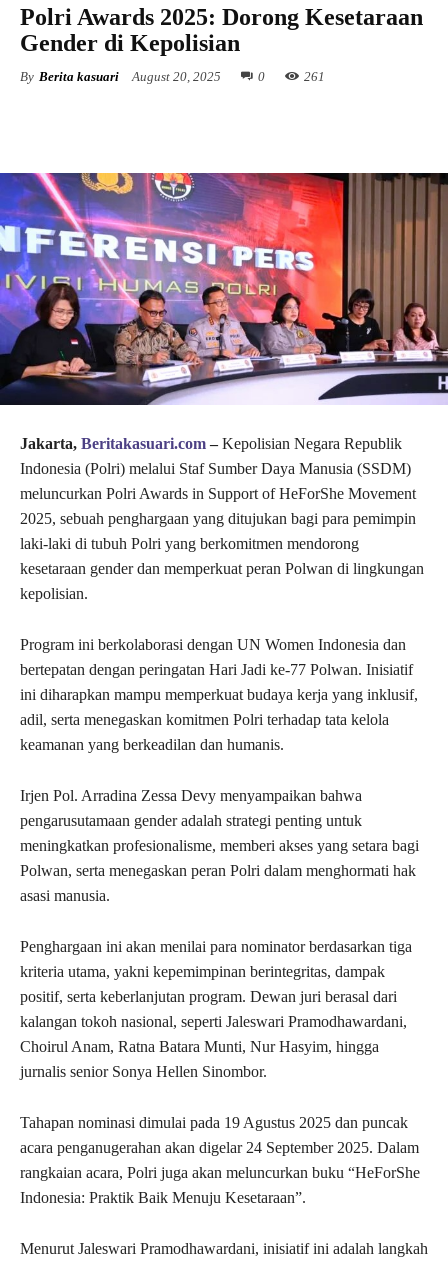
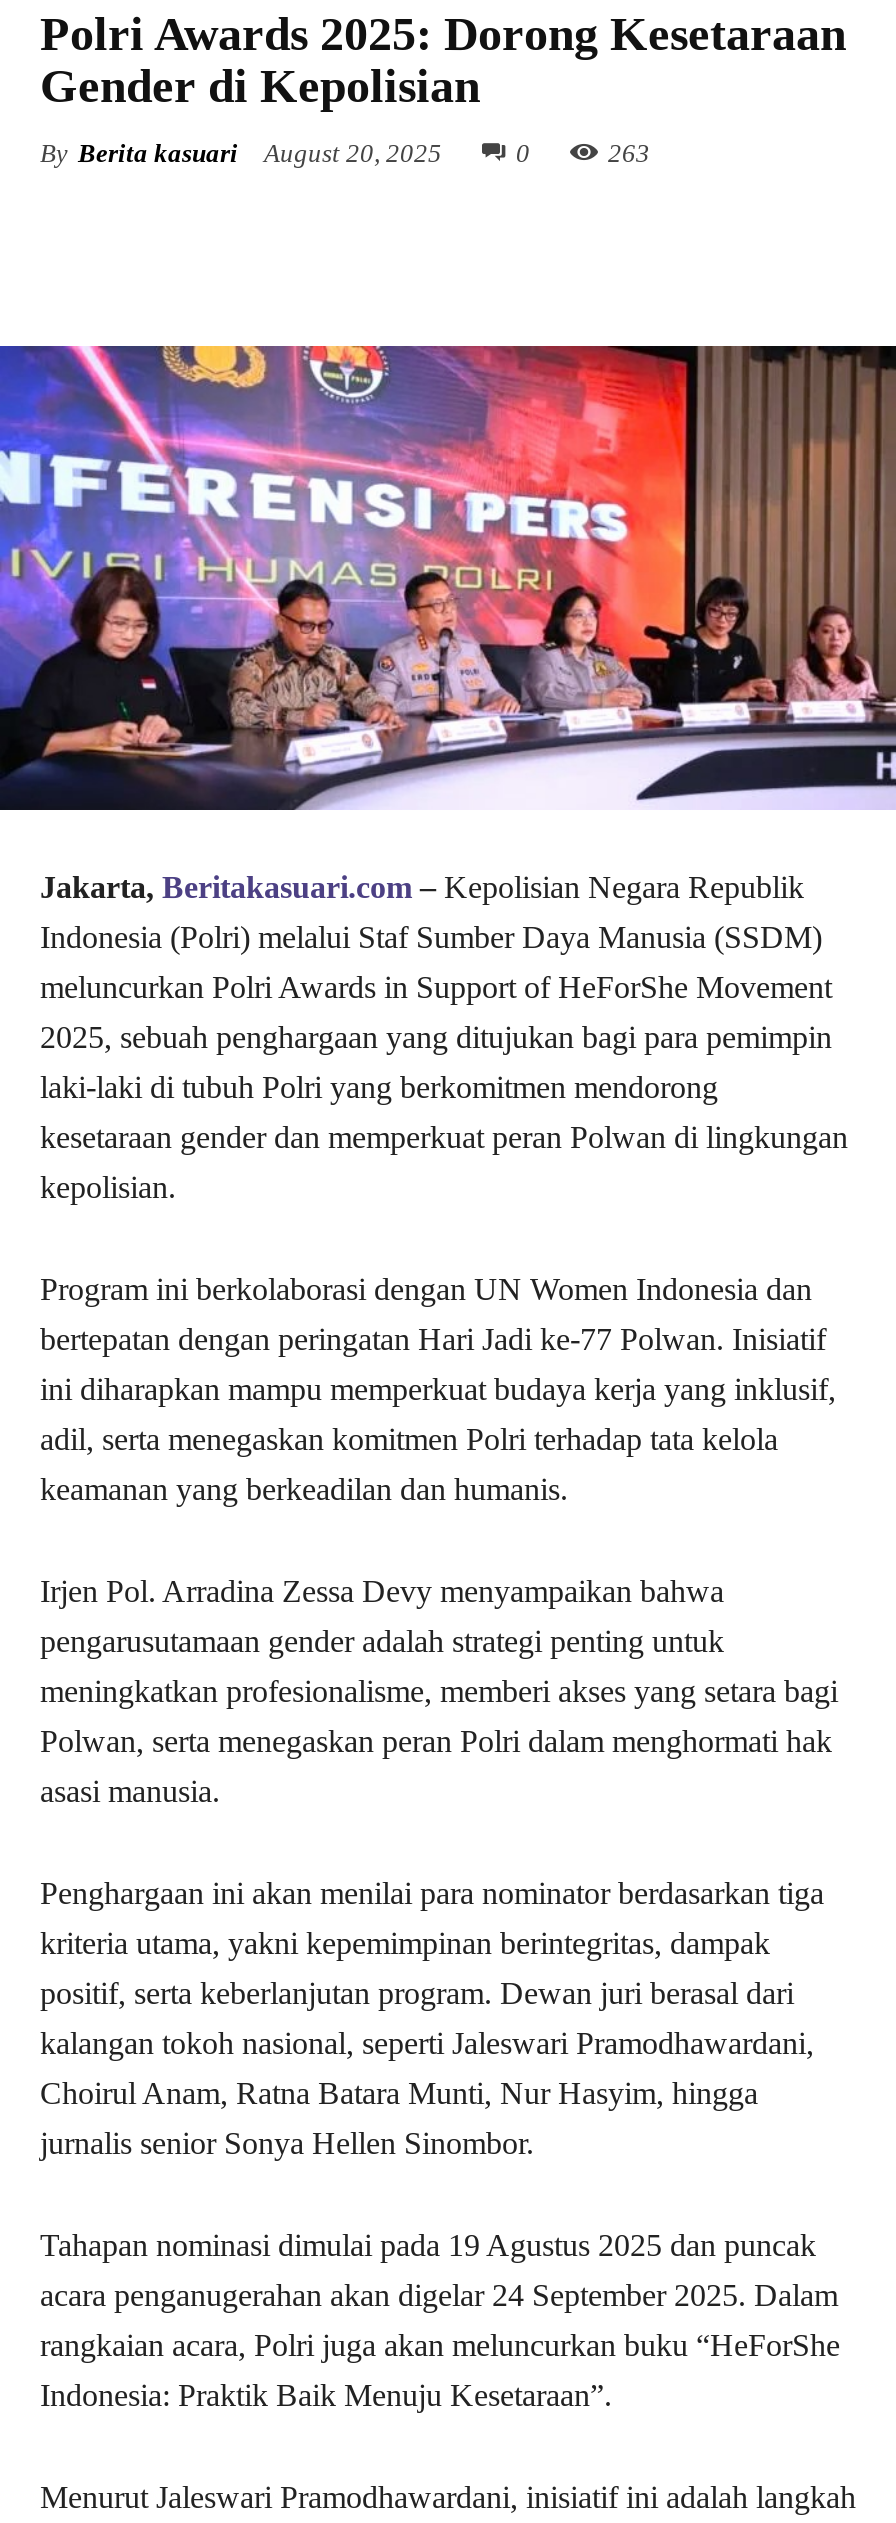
[304,69,325,84] 261 -> [608,138,650,168] 263

